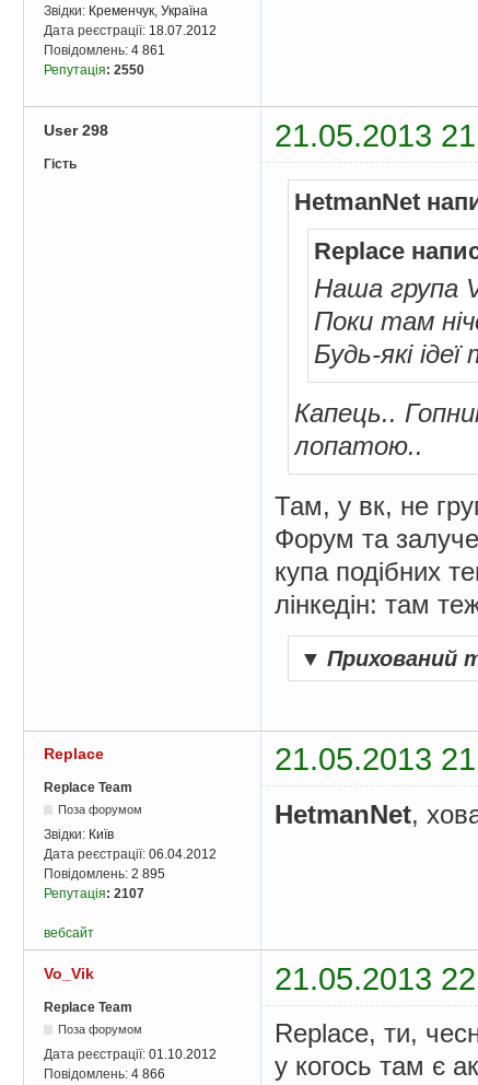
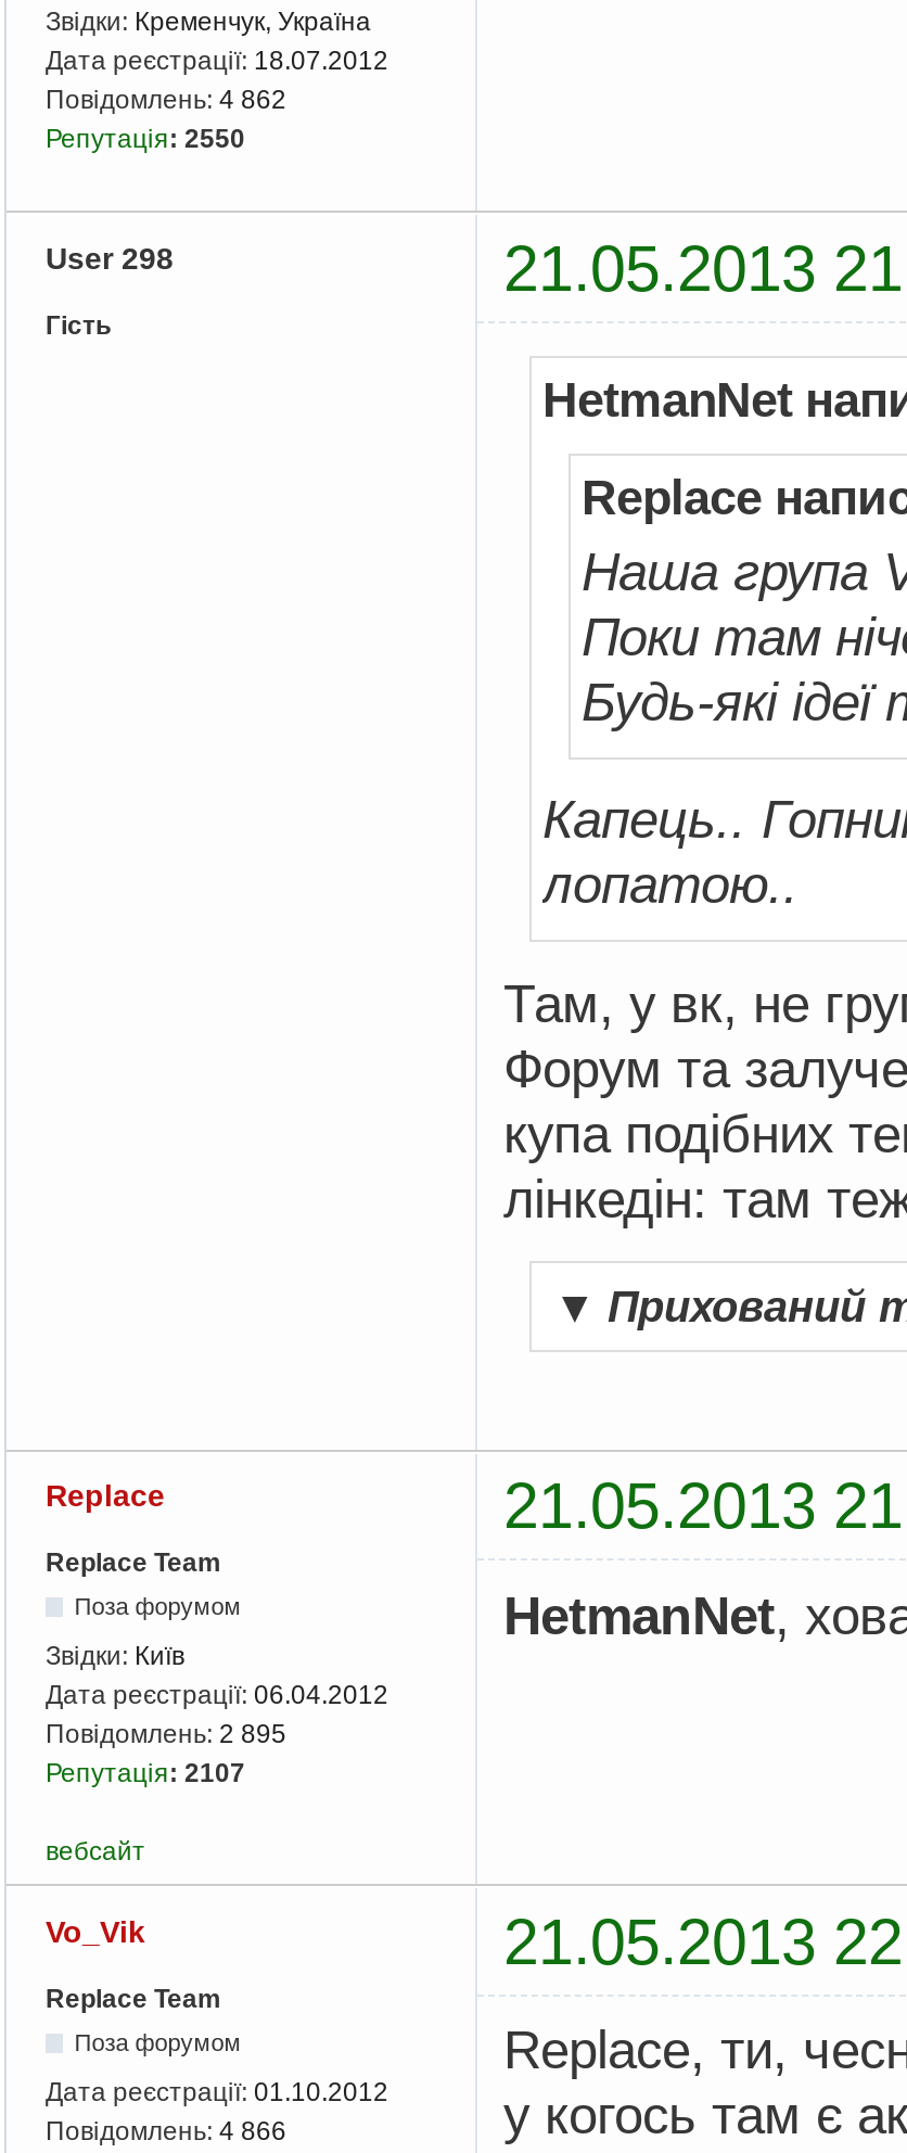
[44,43,165,58] Повідомлень: 4 861 -> [46,86,286,116] Повідомлень: 4 862

